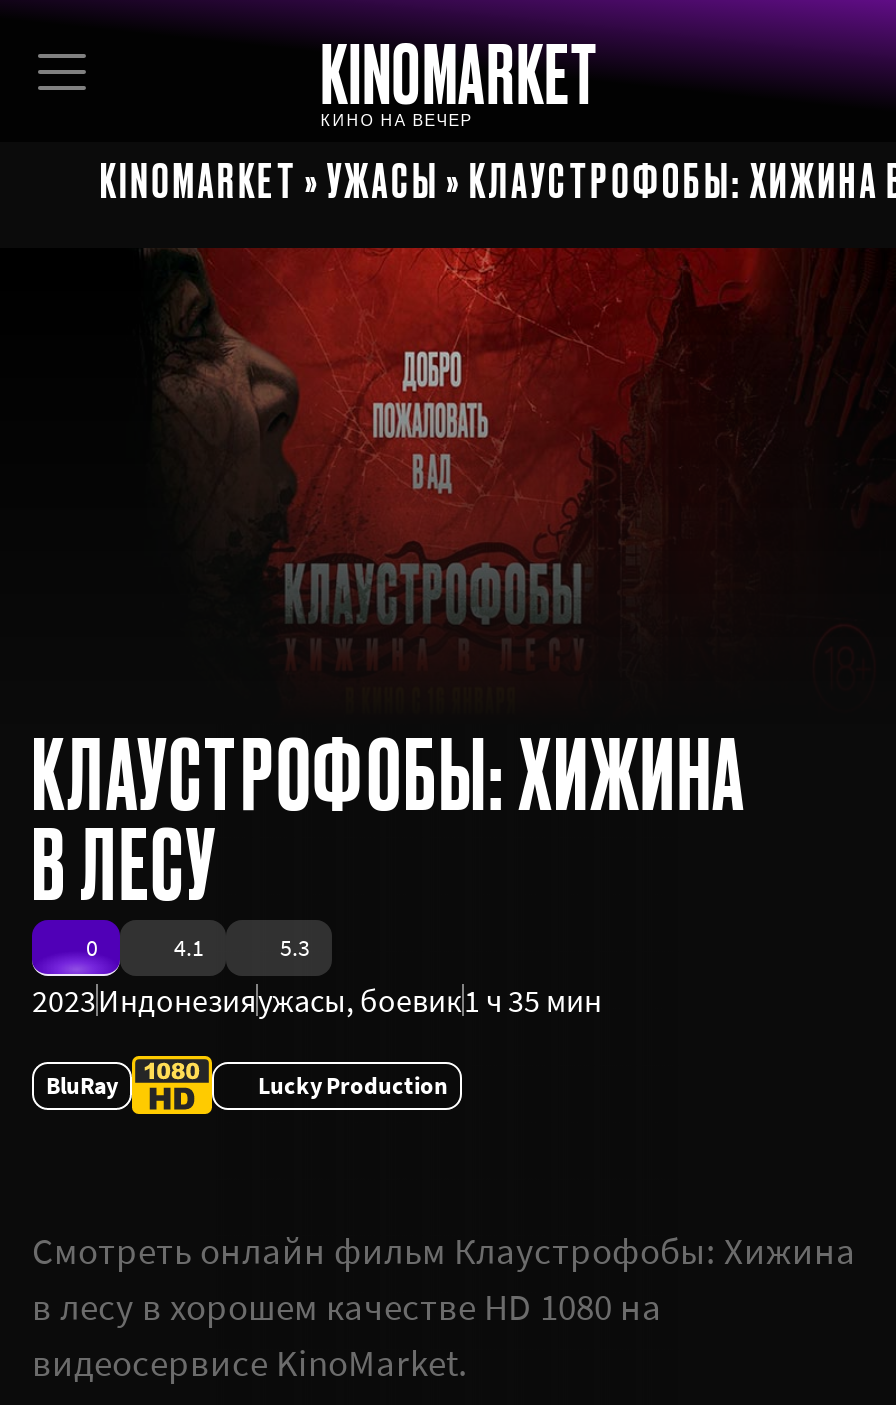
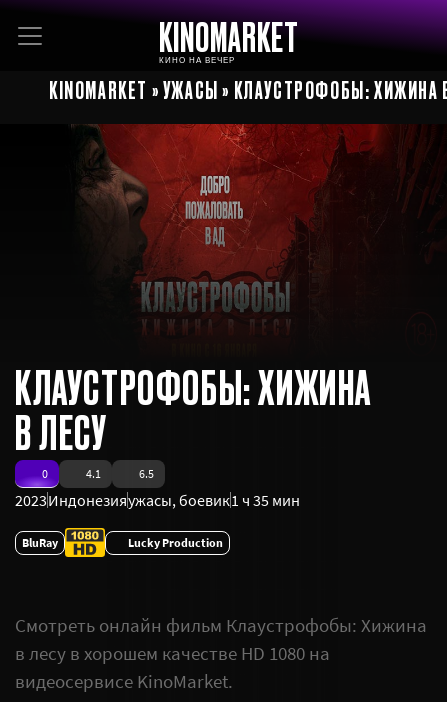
[280,932,310,962] 5.3 -> [139,466,154,481] 6.5

